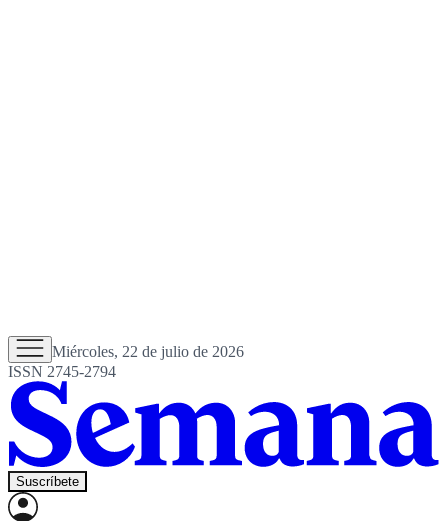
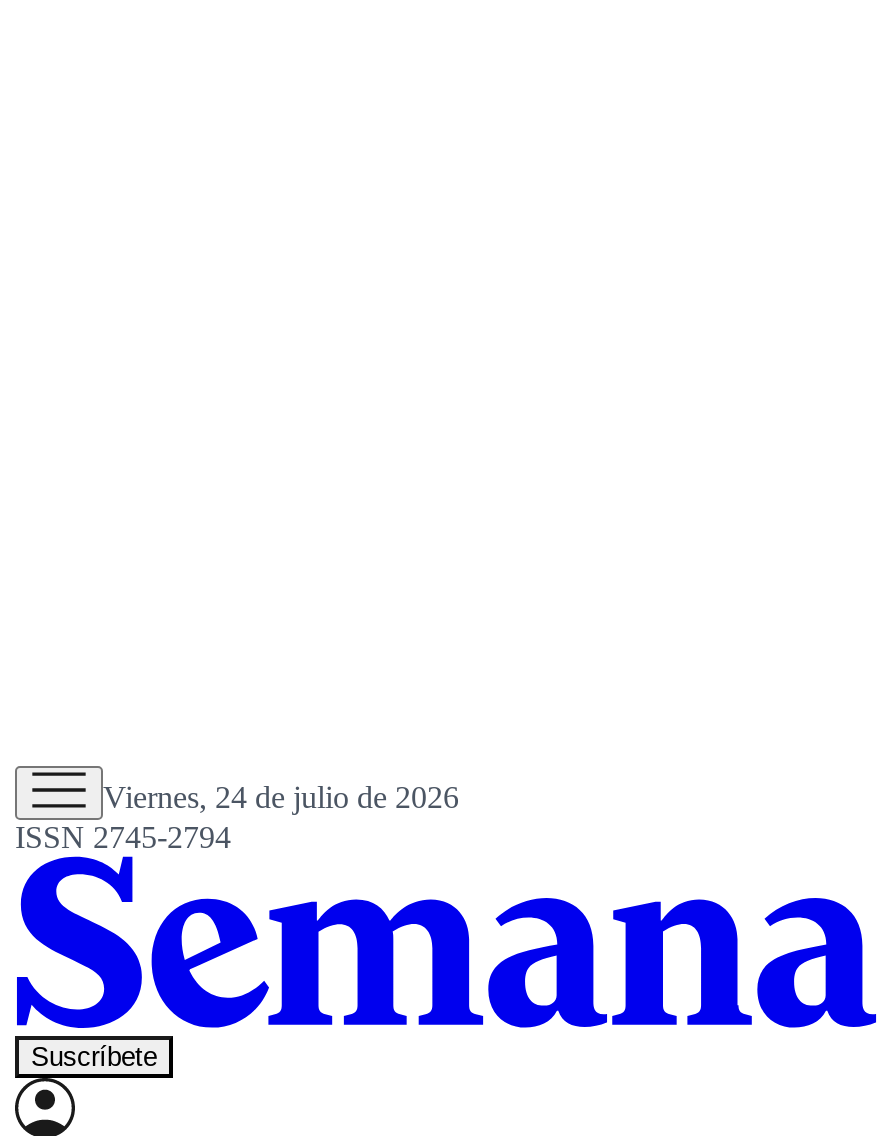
[52,343,244,360] Miércoles, 22 de julio de 2026 -> [103,780,459,814] Viernes, 24 de julio de 2026

